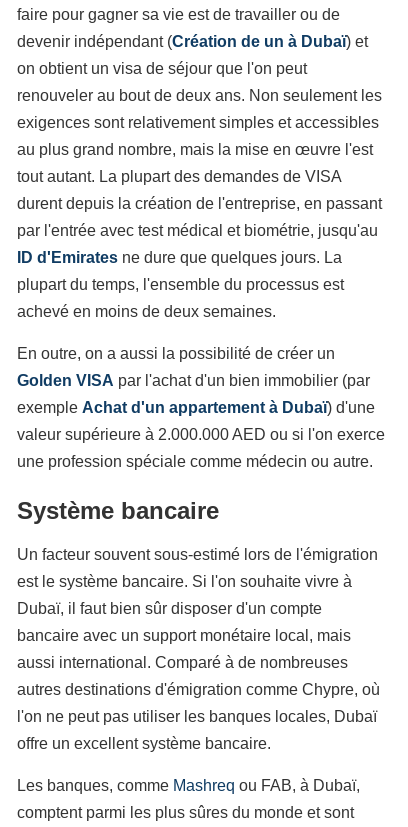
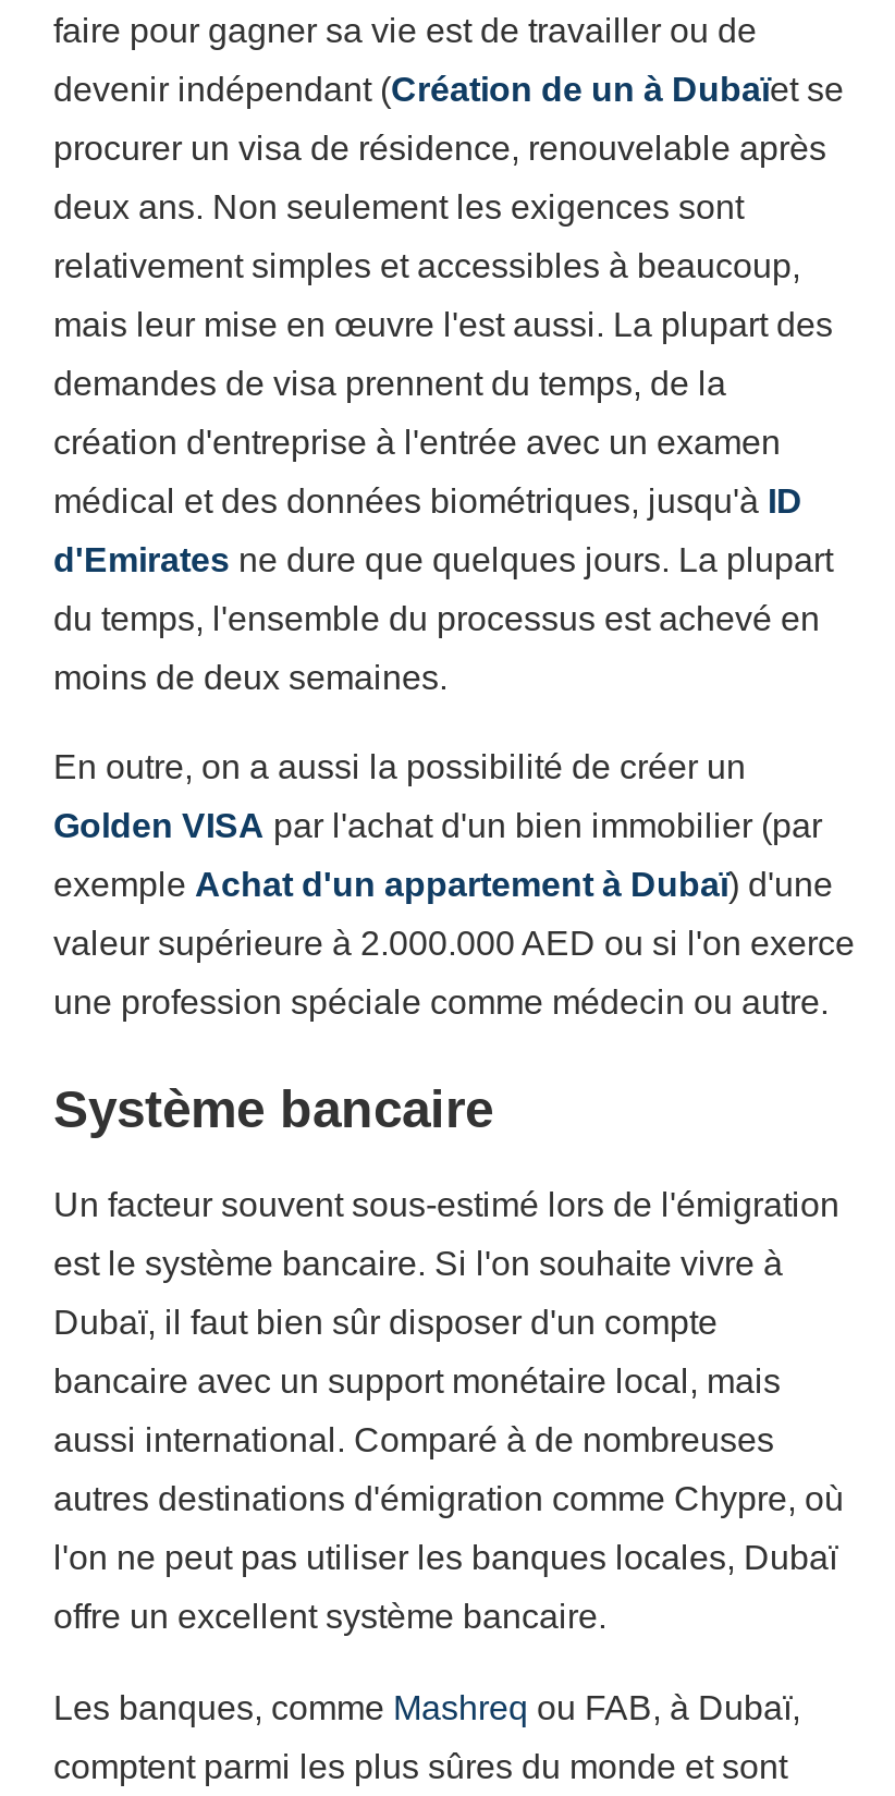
[17,33,368,50] devenir indépendant (Création de un à Dubaï) et -> [53,69,844,107] devenir indépendant (Création de un à Dubaïet se
[17,60,307,77] on obtient un visa de séjour que l'on peut -> [53,128,826,165] procurer un visa de résidence, renouvelable après
[17,87,382,104] renouveler au bout de deux ans. Non seulement les -> [53,187,744,224] deux ans. Non seulement les exigences sont
[17,114,379,131] exigences sont relativement simples et accessibles -> [53,246,800,283] relativement simples et accessibles à beaucoup,
[17,141,373,158] au plus grand nombre, mais la mise en œuvre l'est -> [53,305,833,342] mais leur mise en œuvre l'est aussi. La plupart des
[17,168,341,185] tout autant. La plupart des demandes de VISA -> [53,364,726,401] demandes de visa prennent du temps, de la
[17,195,382,212] durent depuis la création de l'entreprise, en passant -> [53,422,781,459] création d'entreprise à l'entrée avec un examen
[17,222,378,239] par l'entrée avec test médical et biométrie, jusqu'au -> [53,481,802,518] médical et des données biométriques, jusqu'à ID
[17,249,342,266] ID d'Emirates ne dure que quelques jours. La -> [53,540,833,577] d'Emirates ne dure que quelques jours. La plupart
[17,276,344,293] plupart du temps, l'ensemble du processus est -> [53,599,820,636] du temps, l'ensemble du processus est achevé en
[17,303,280,320] achevé en moins de deux semaines. -> [53,658,456,695] moins de deux semaines.

